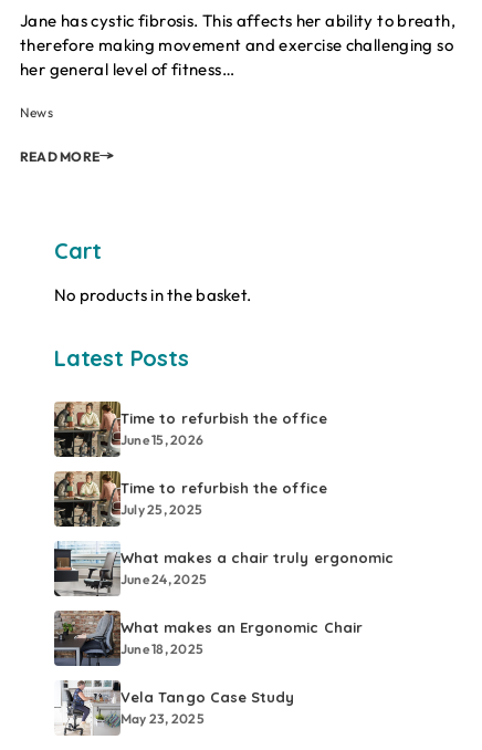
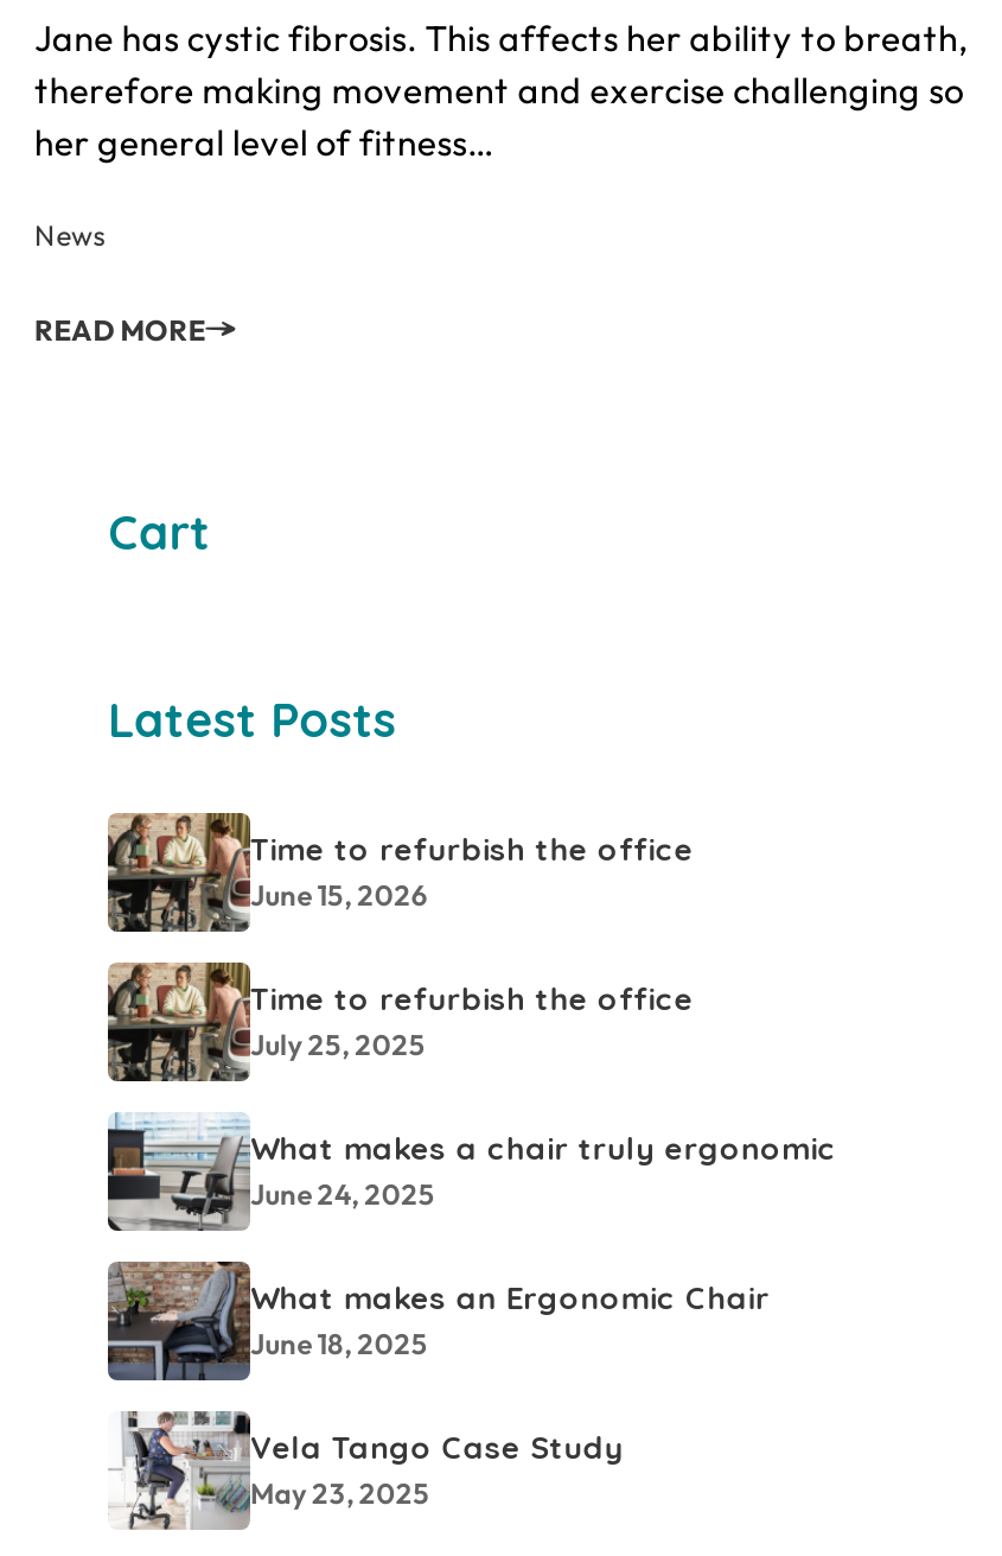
[54,284,251,305] No products in the basket. -> none

